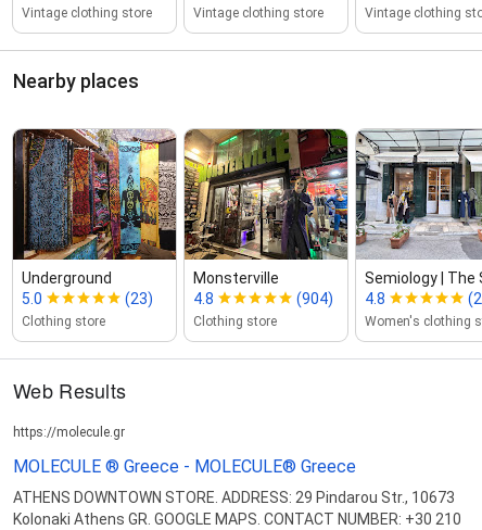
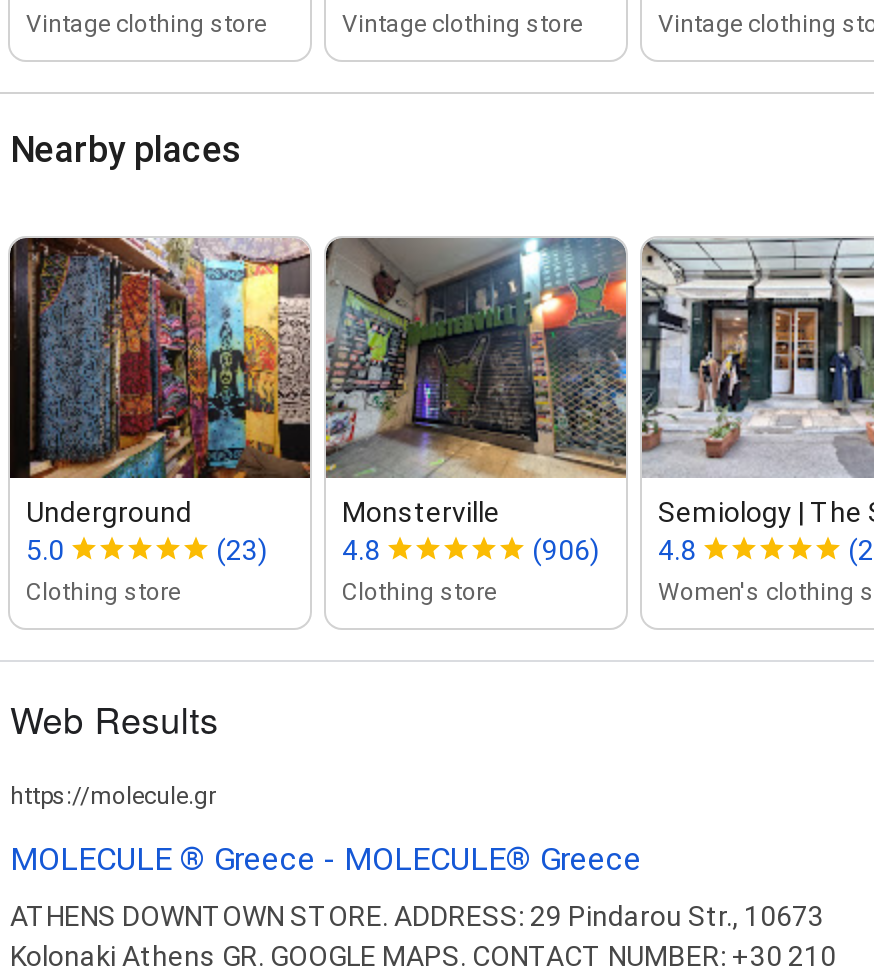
[183,128,385,307] [image] | (904) 4.8 -> [324,236,696,565] [image] | (906) 4.8

